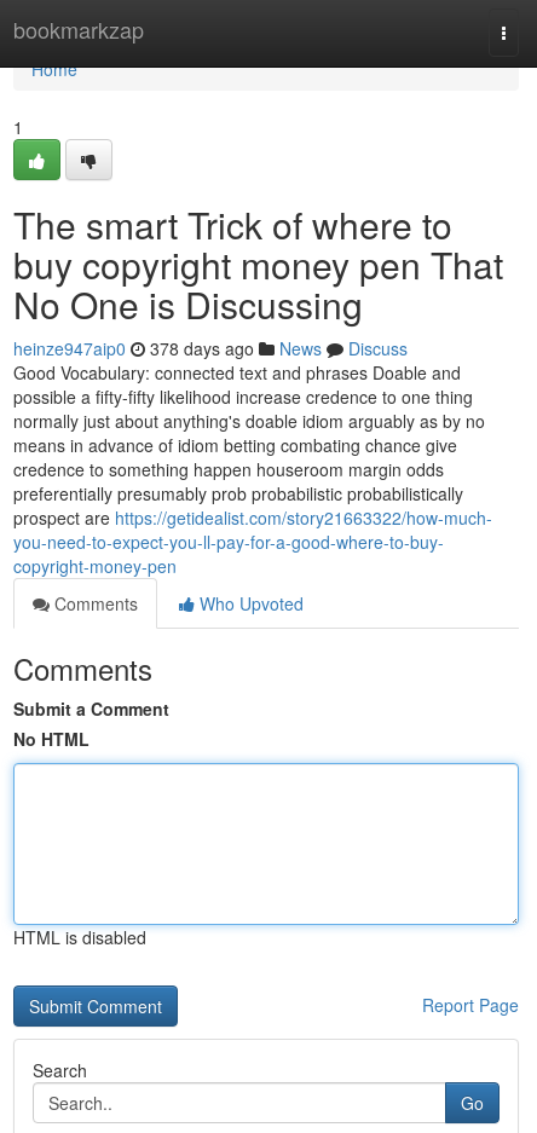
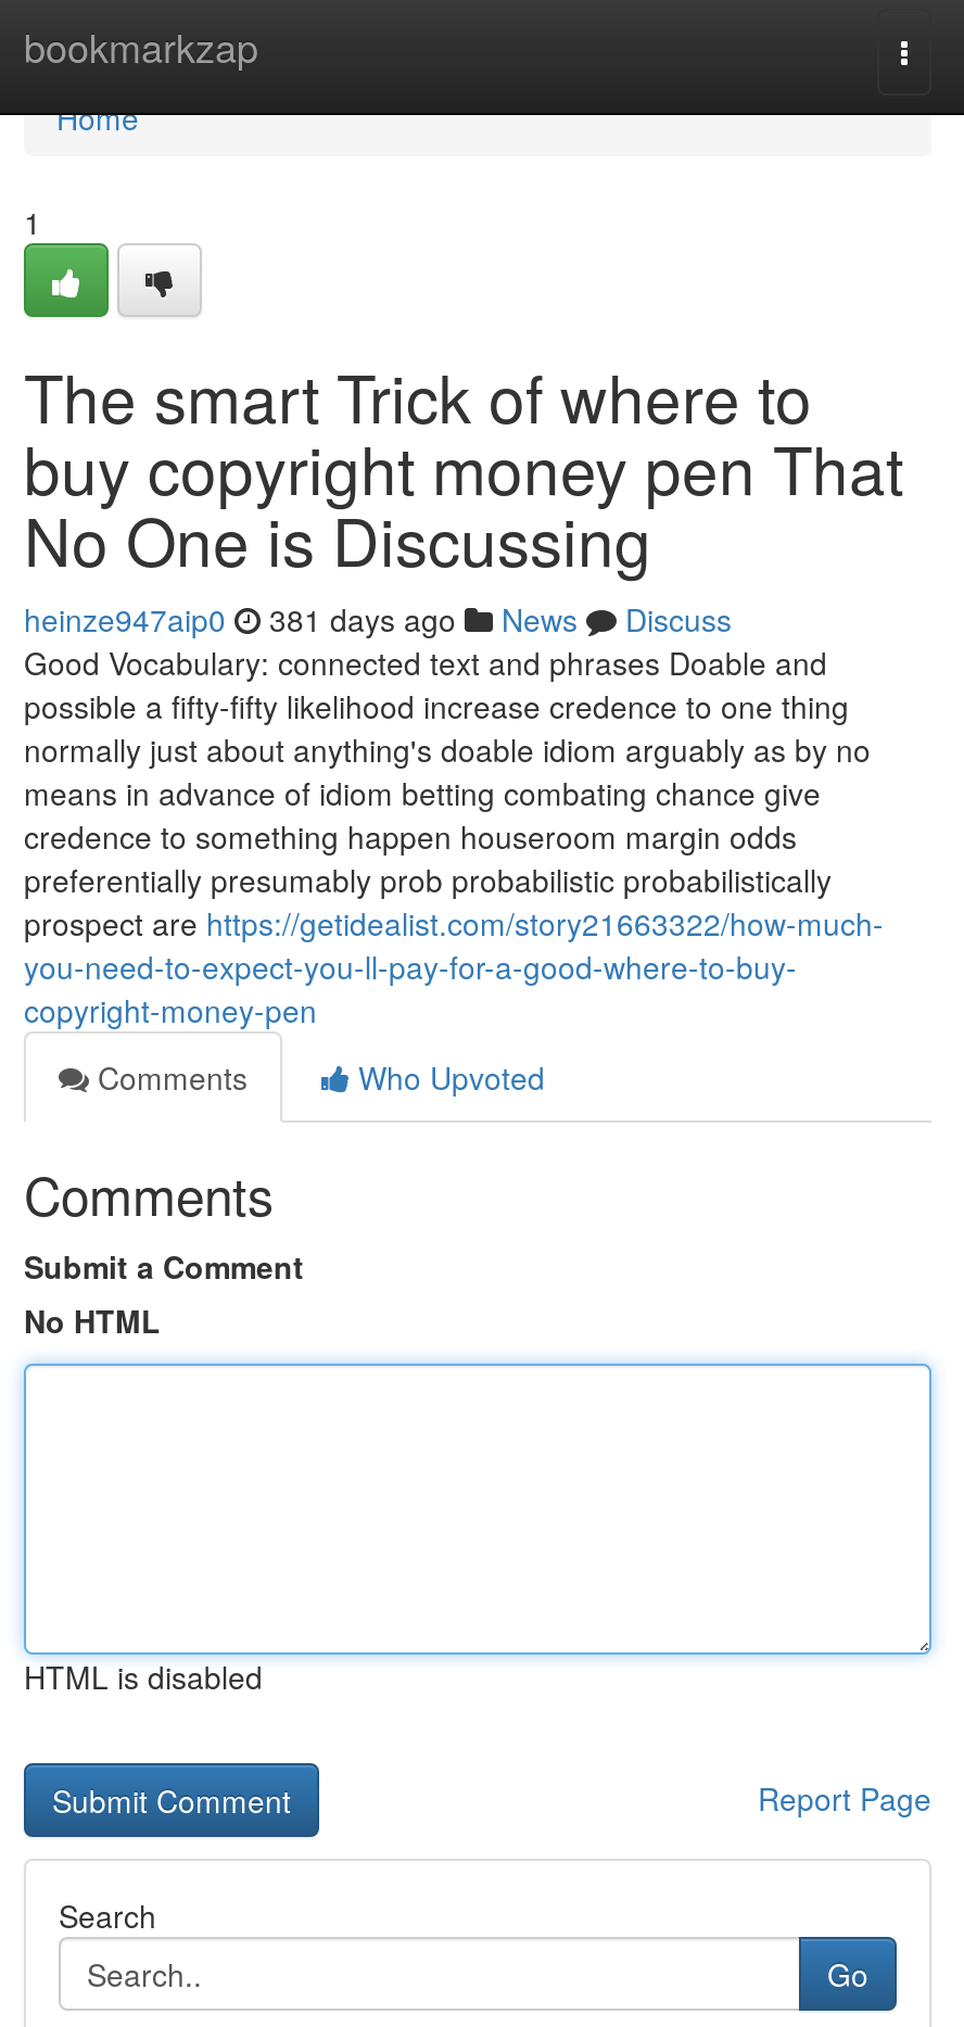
[13,336,408,360] heinze947aip0 378 days ago News Discuss -> [24,597,732,641] heinze947aip0 381 days ago News Discuss

